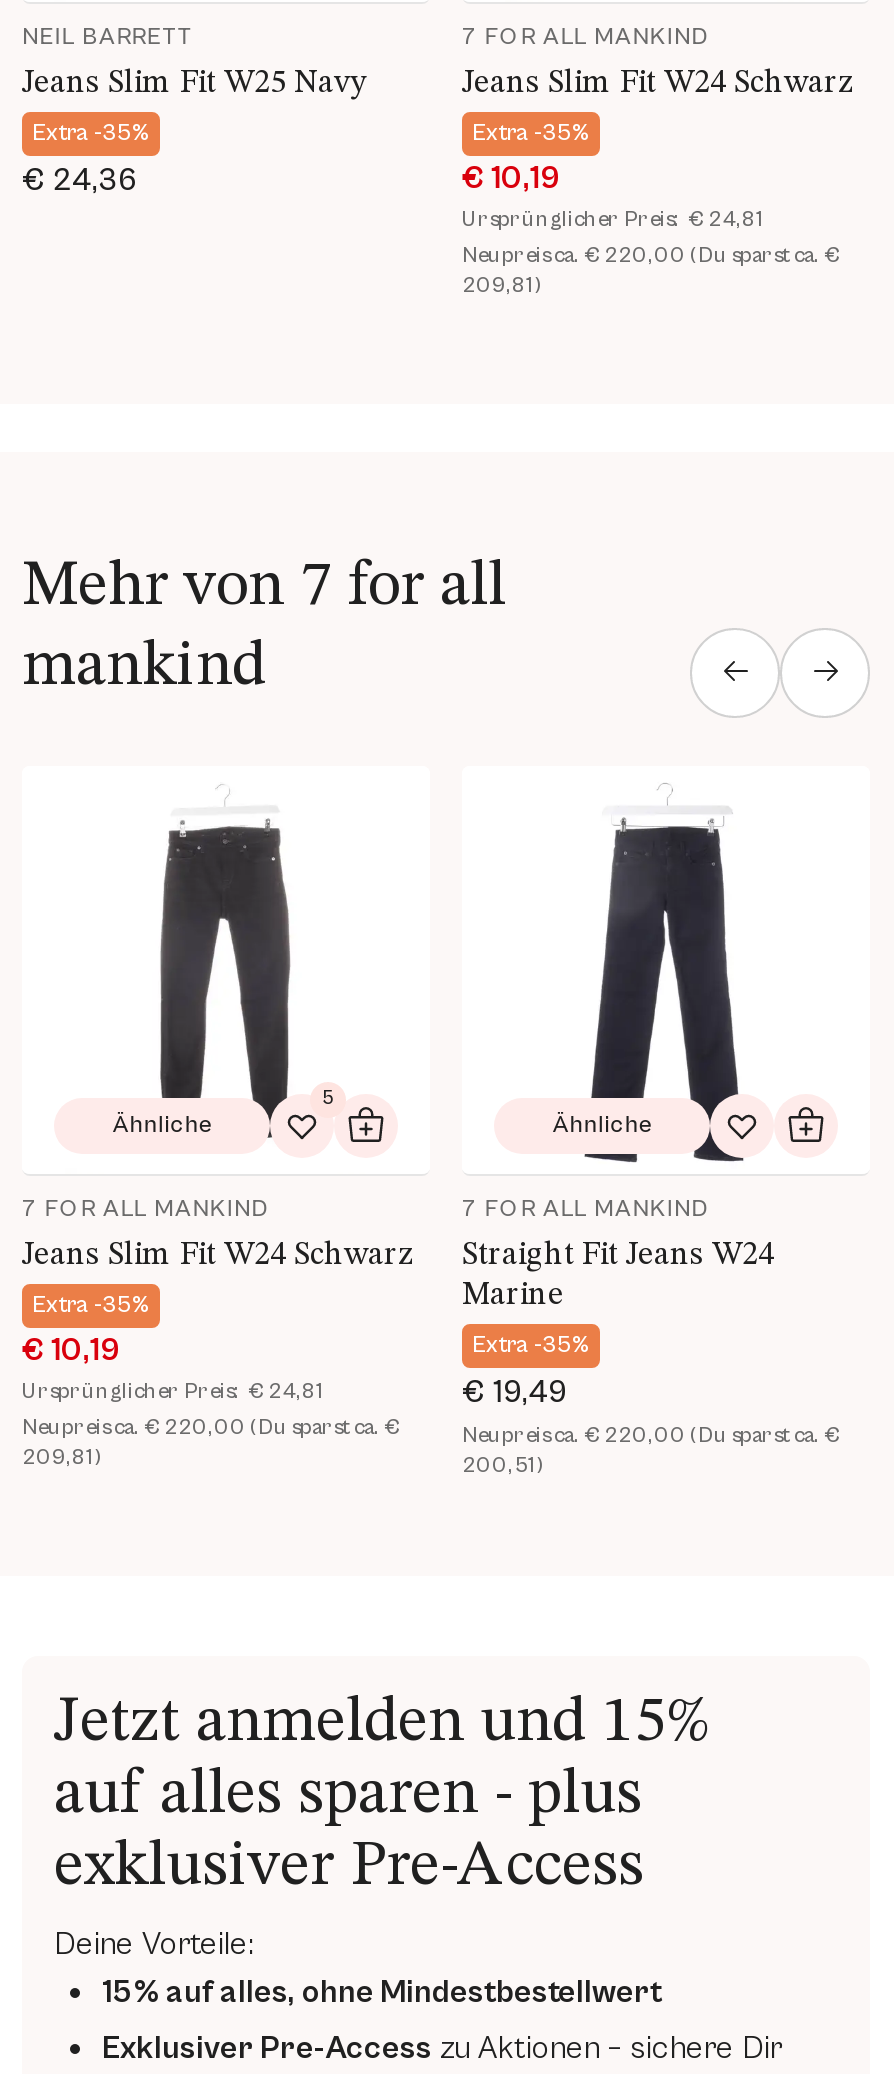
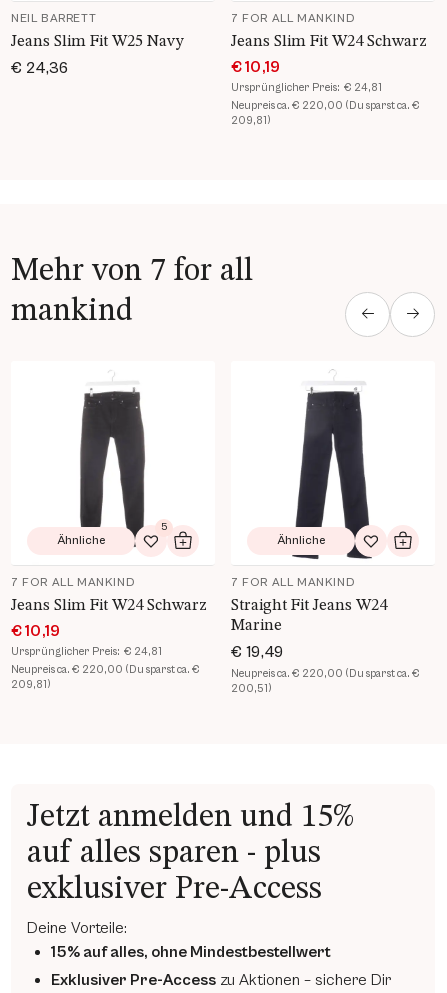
[32,120,150,146] Extra -35% -> none
[472,120,590,146] Extra -35% -> none
[32,1291,150,1317] Extra -35% -> none
[472,1331,590,1357] Extra -35% -> none

